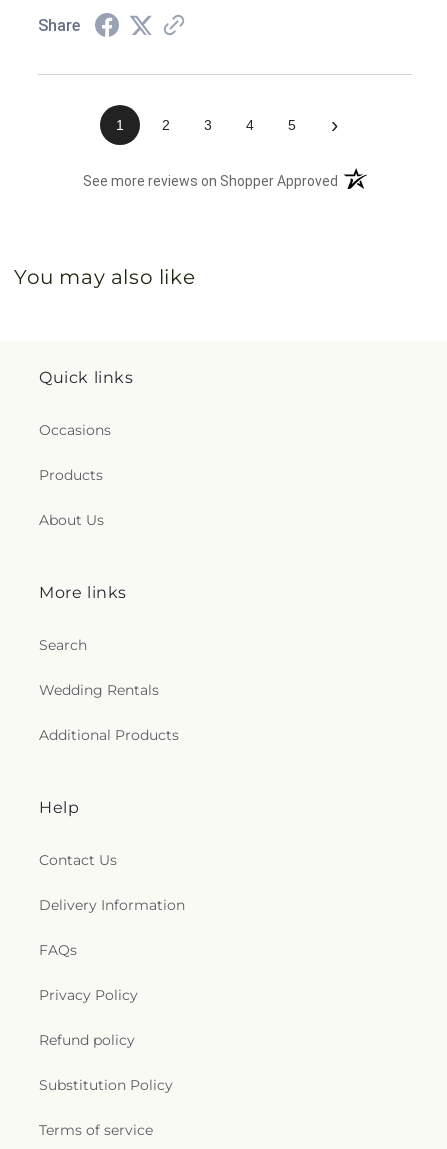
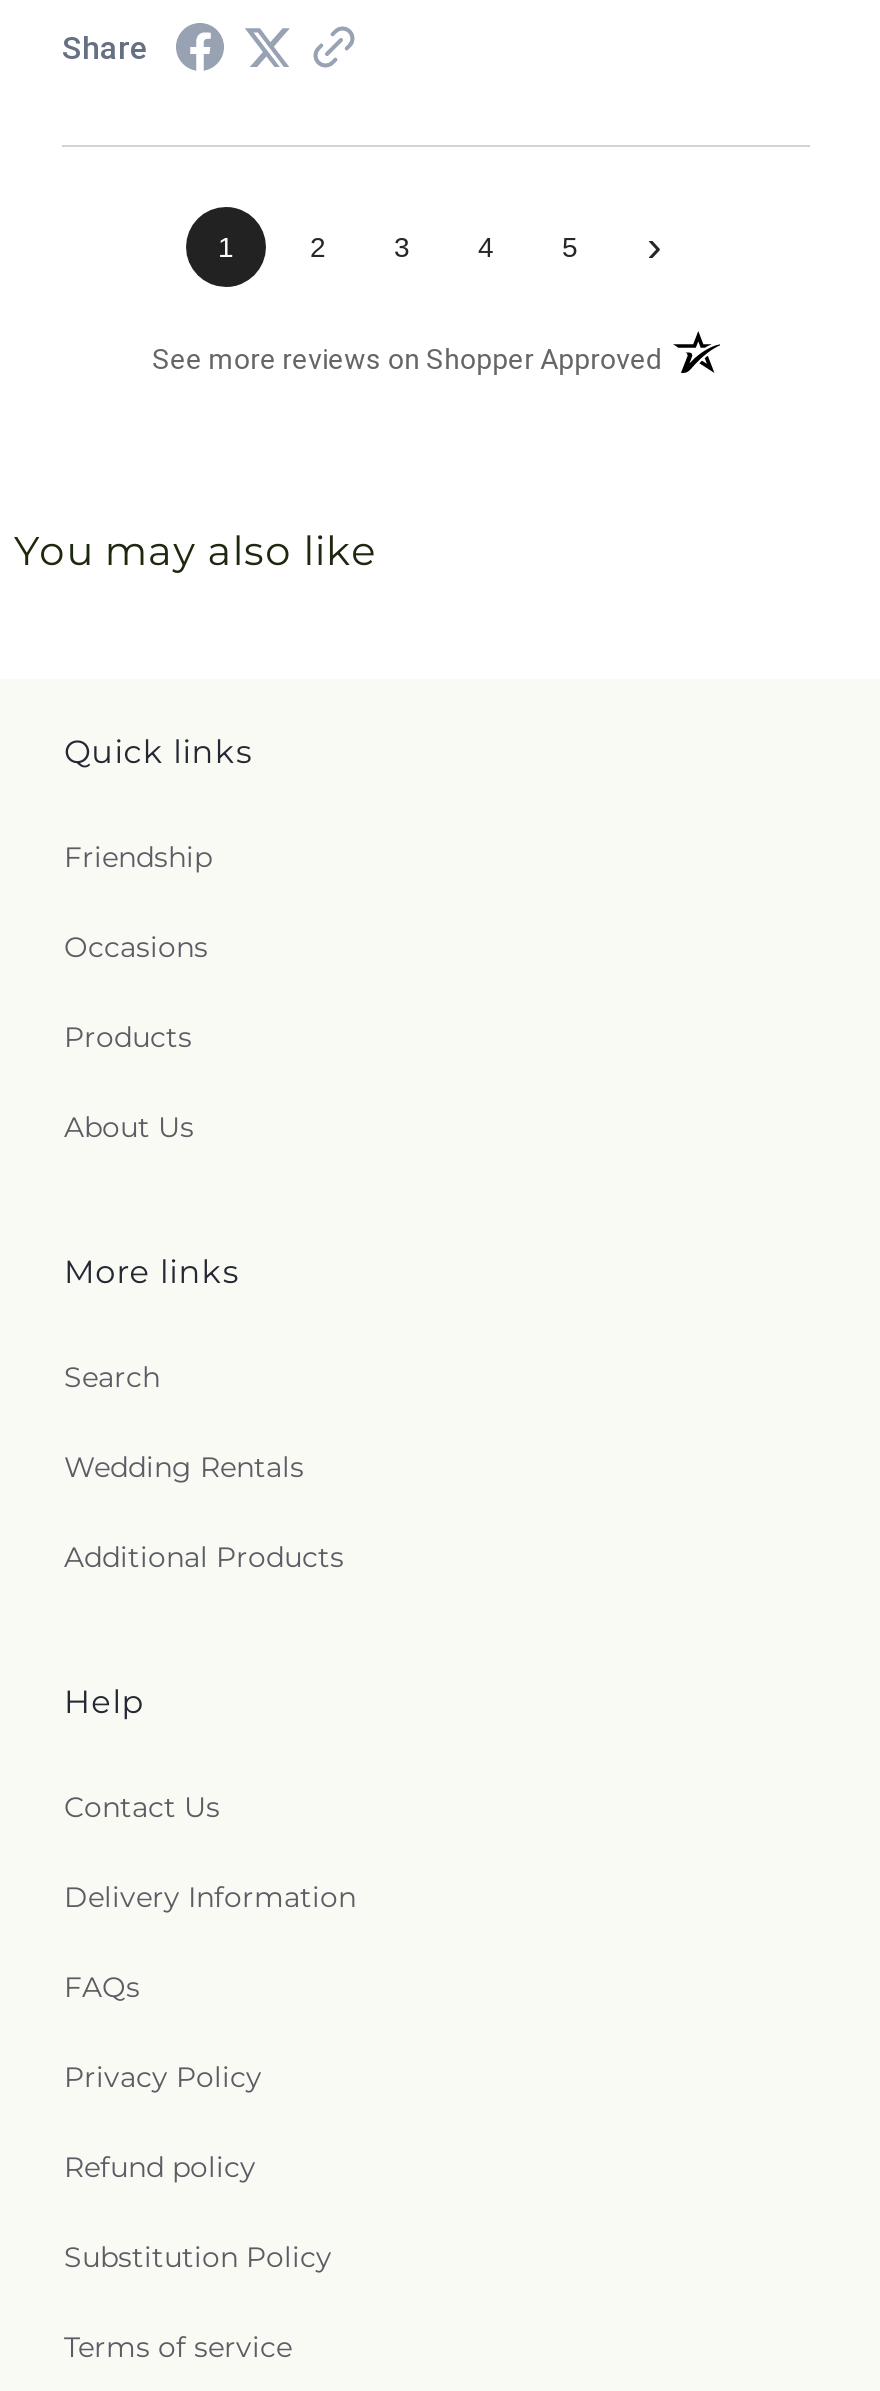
none -> [64,840,212,876] Friendship

